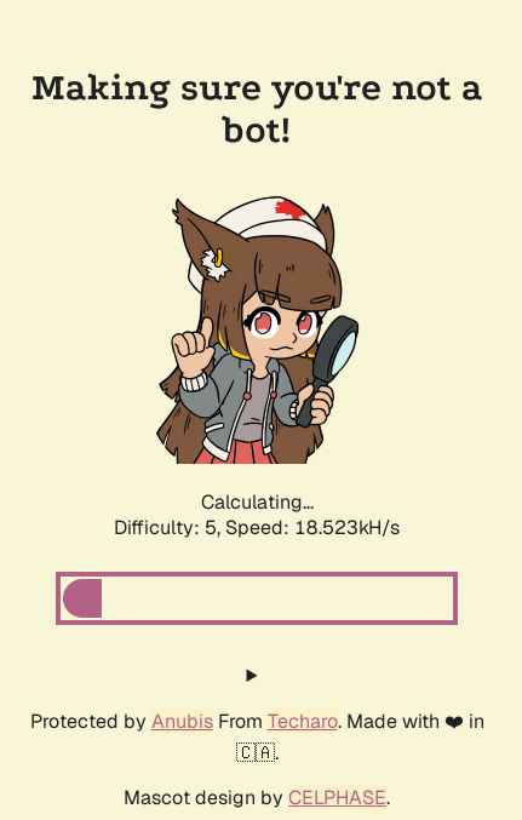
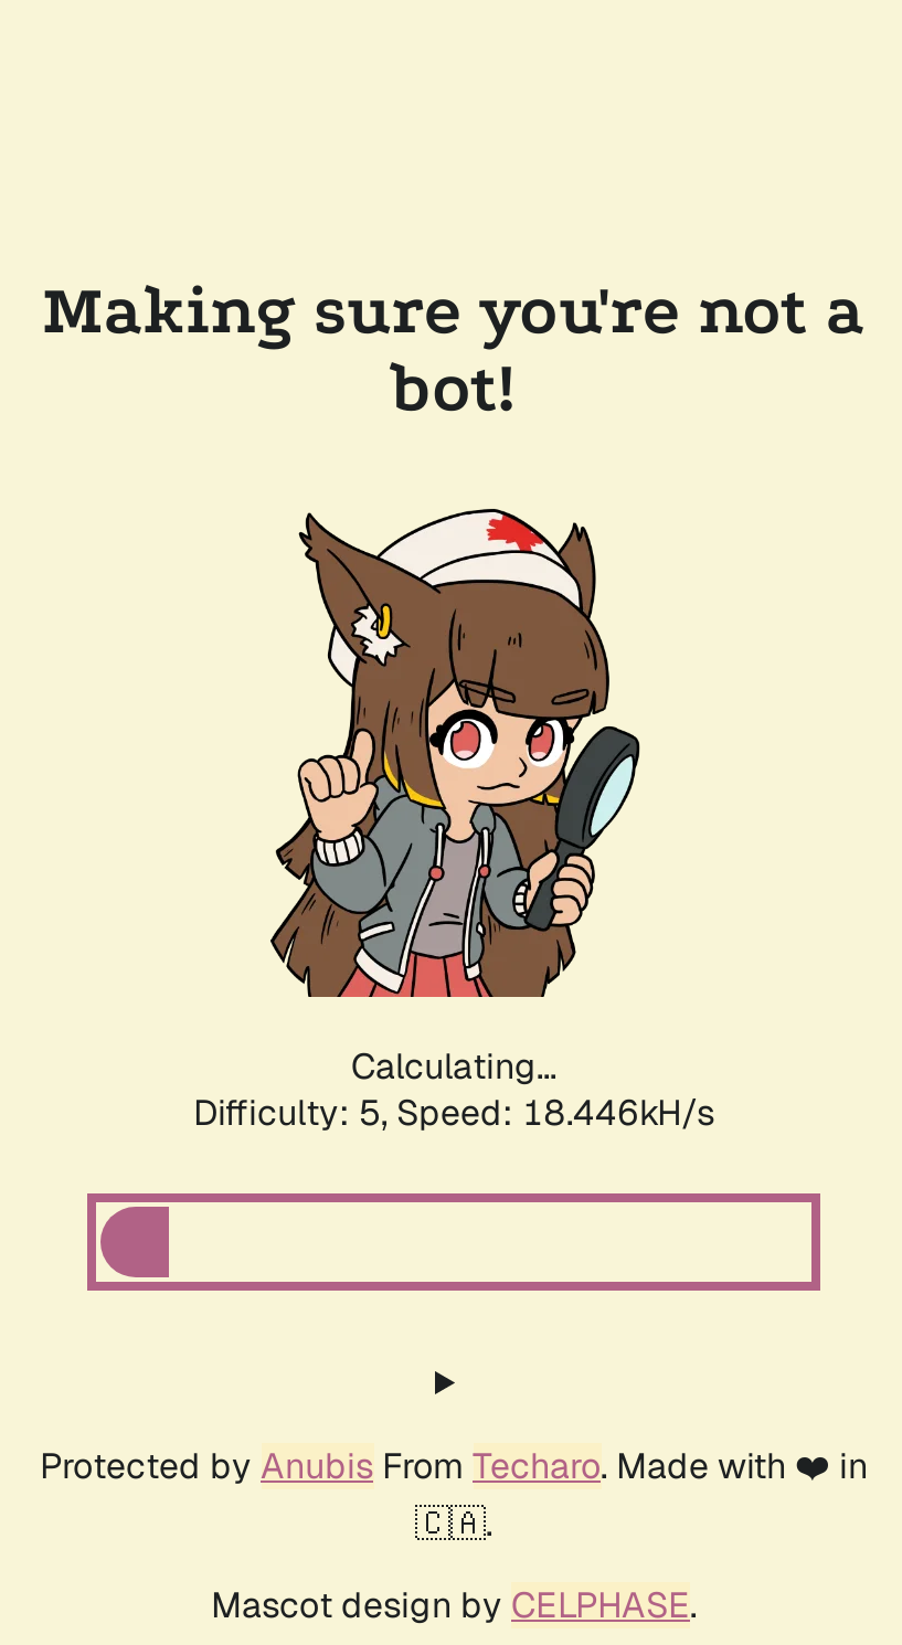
[114,515,400,540] Difficulty: 5, Speed: 18.523kH/s -> [193,1090,714,1136] Difficulty: 5, Speed: 18.446kH/s

